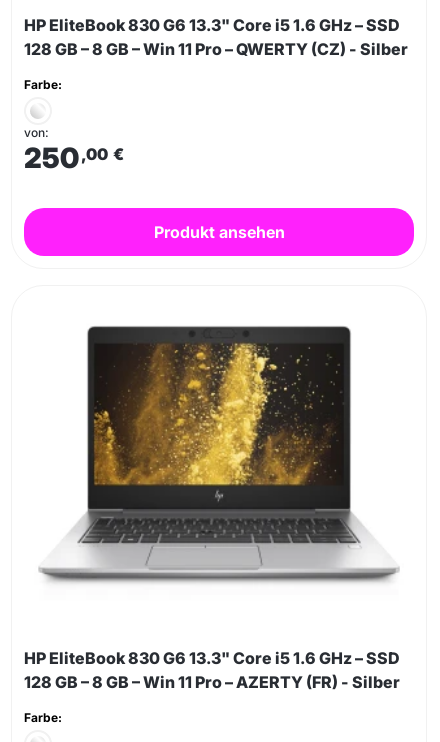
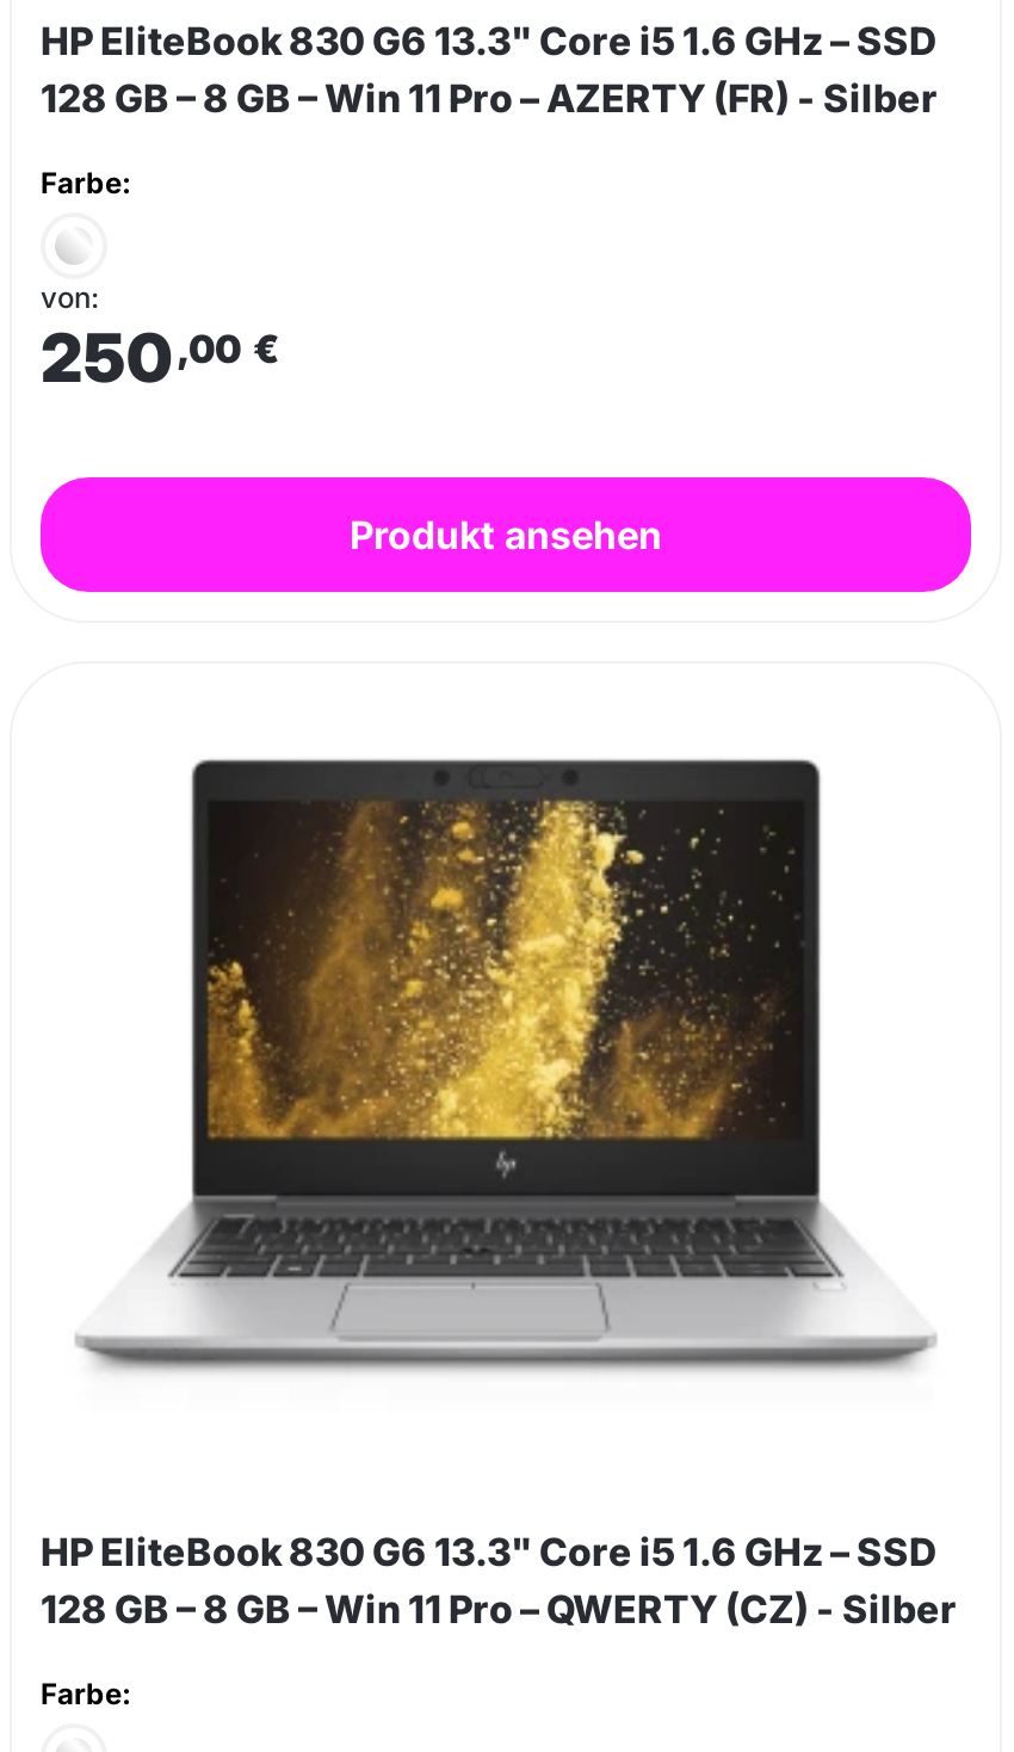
moved [24,39,408,59] -> [41,1585,957,1633]: 128 GB – 8 GB – Win 11 Pro – QWERTY (CZ) - Silber
moved [24,672,400,692] -> [41,75,938,123]: 128 GB – 8 GB – Win 11 Pro – AZERTY (FR) - Silber

